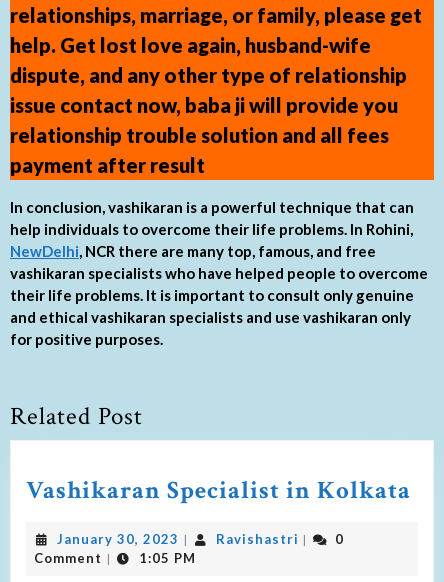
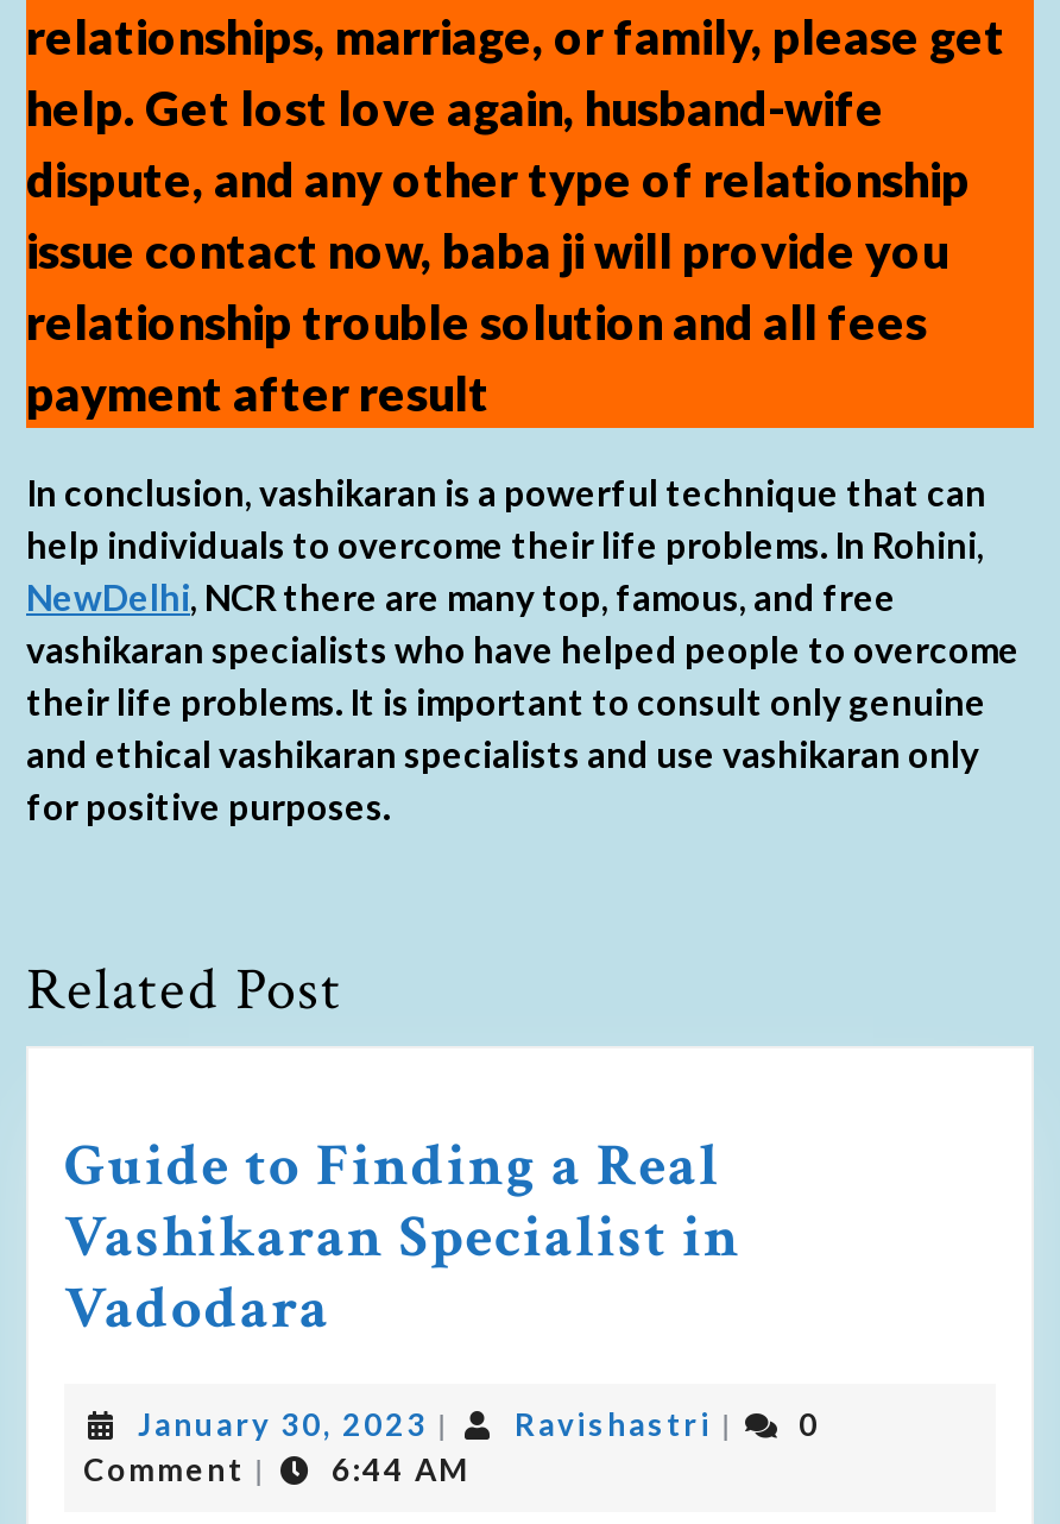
[26,474,411,507] Vashikaran Specialist in Kolkata -> [64,1128,742,1349] Guide to Finding a Real | Vashikaran Specialist in | Vadodara
[138,550,195,566] 1:05 PM -> [332,1451,469,1490] 6:44 AM

